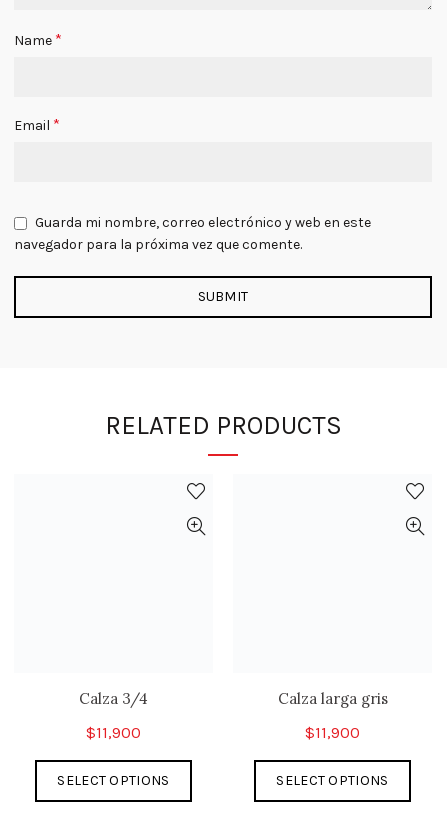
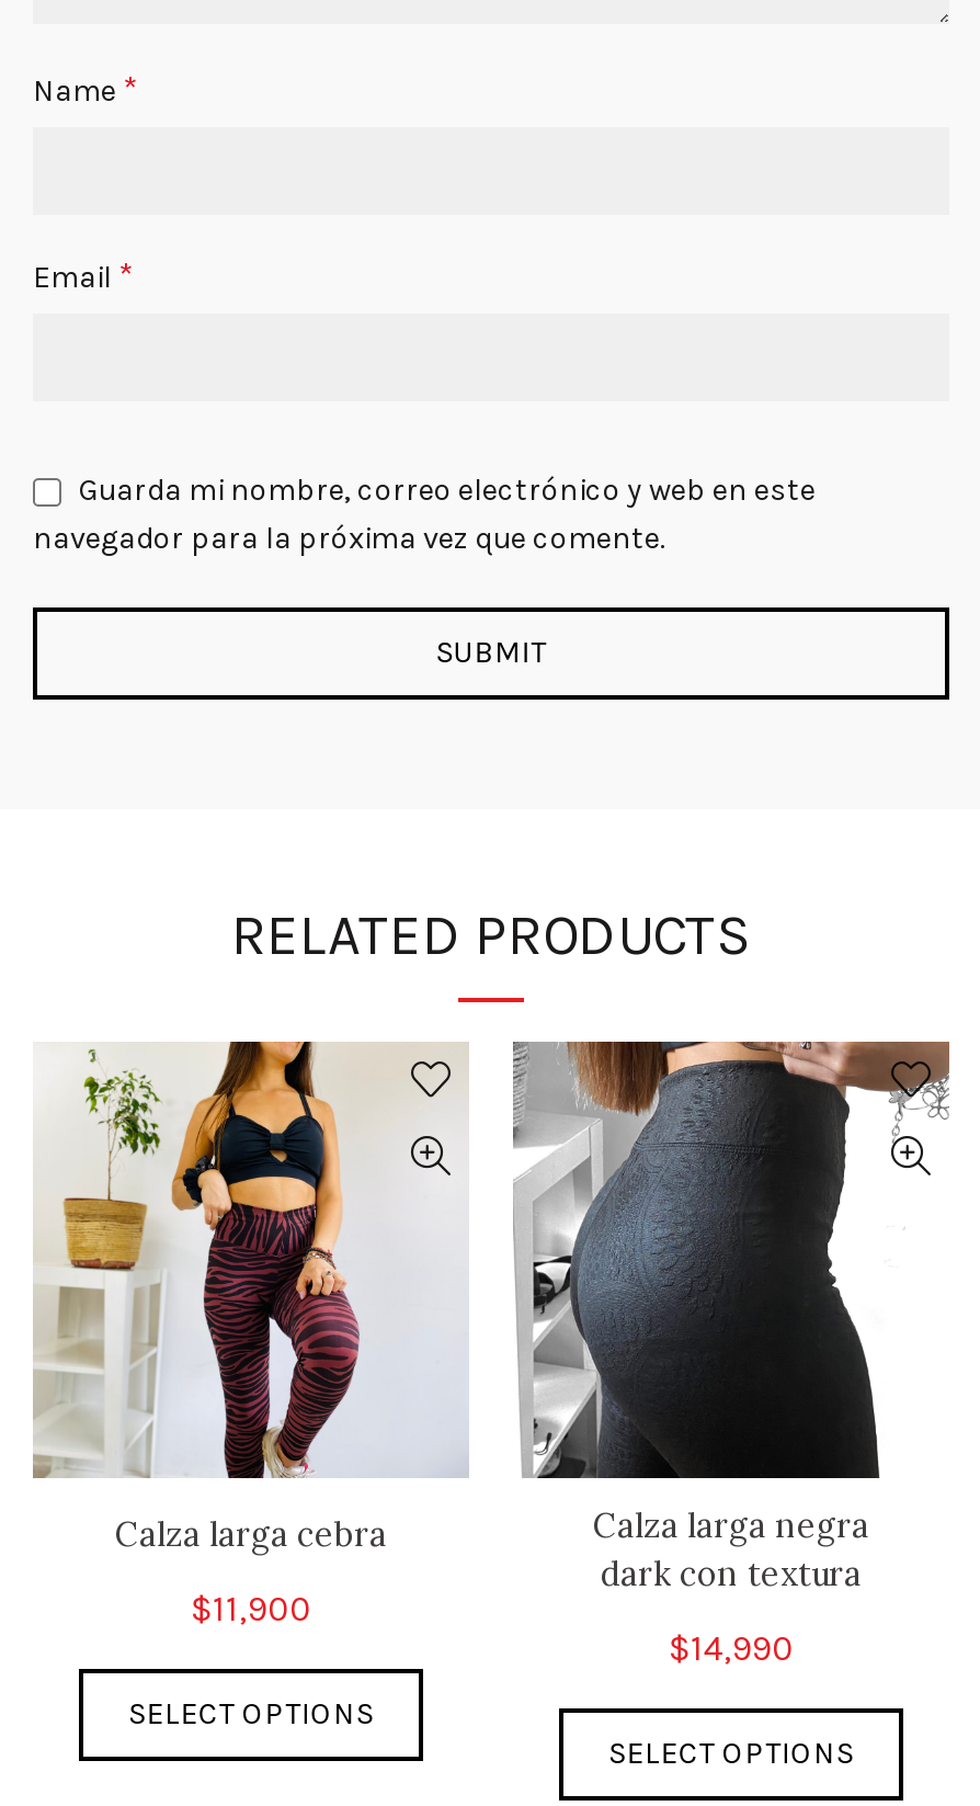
none -> [31,1040,469,1480] [image]
none -> [511,1040,951,1480] [image]
[79,689,148,708] Calza 3/4 -> [115,1513,387,1554] Calza larga cebra
[277,689,387,708] Calza larga gris -> [593,1504,869,1594] Calza larga negra | dark con textura
[305,723,360,742] $11,900 -> [669,1627,794,1668] $14,990

